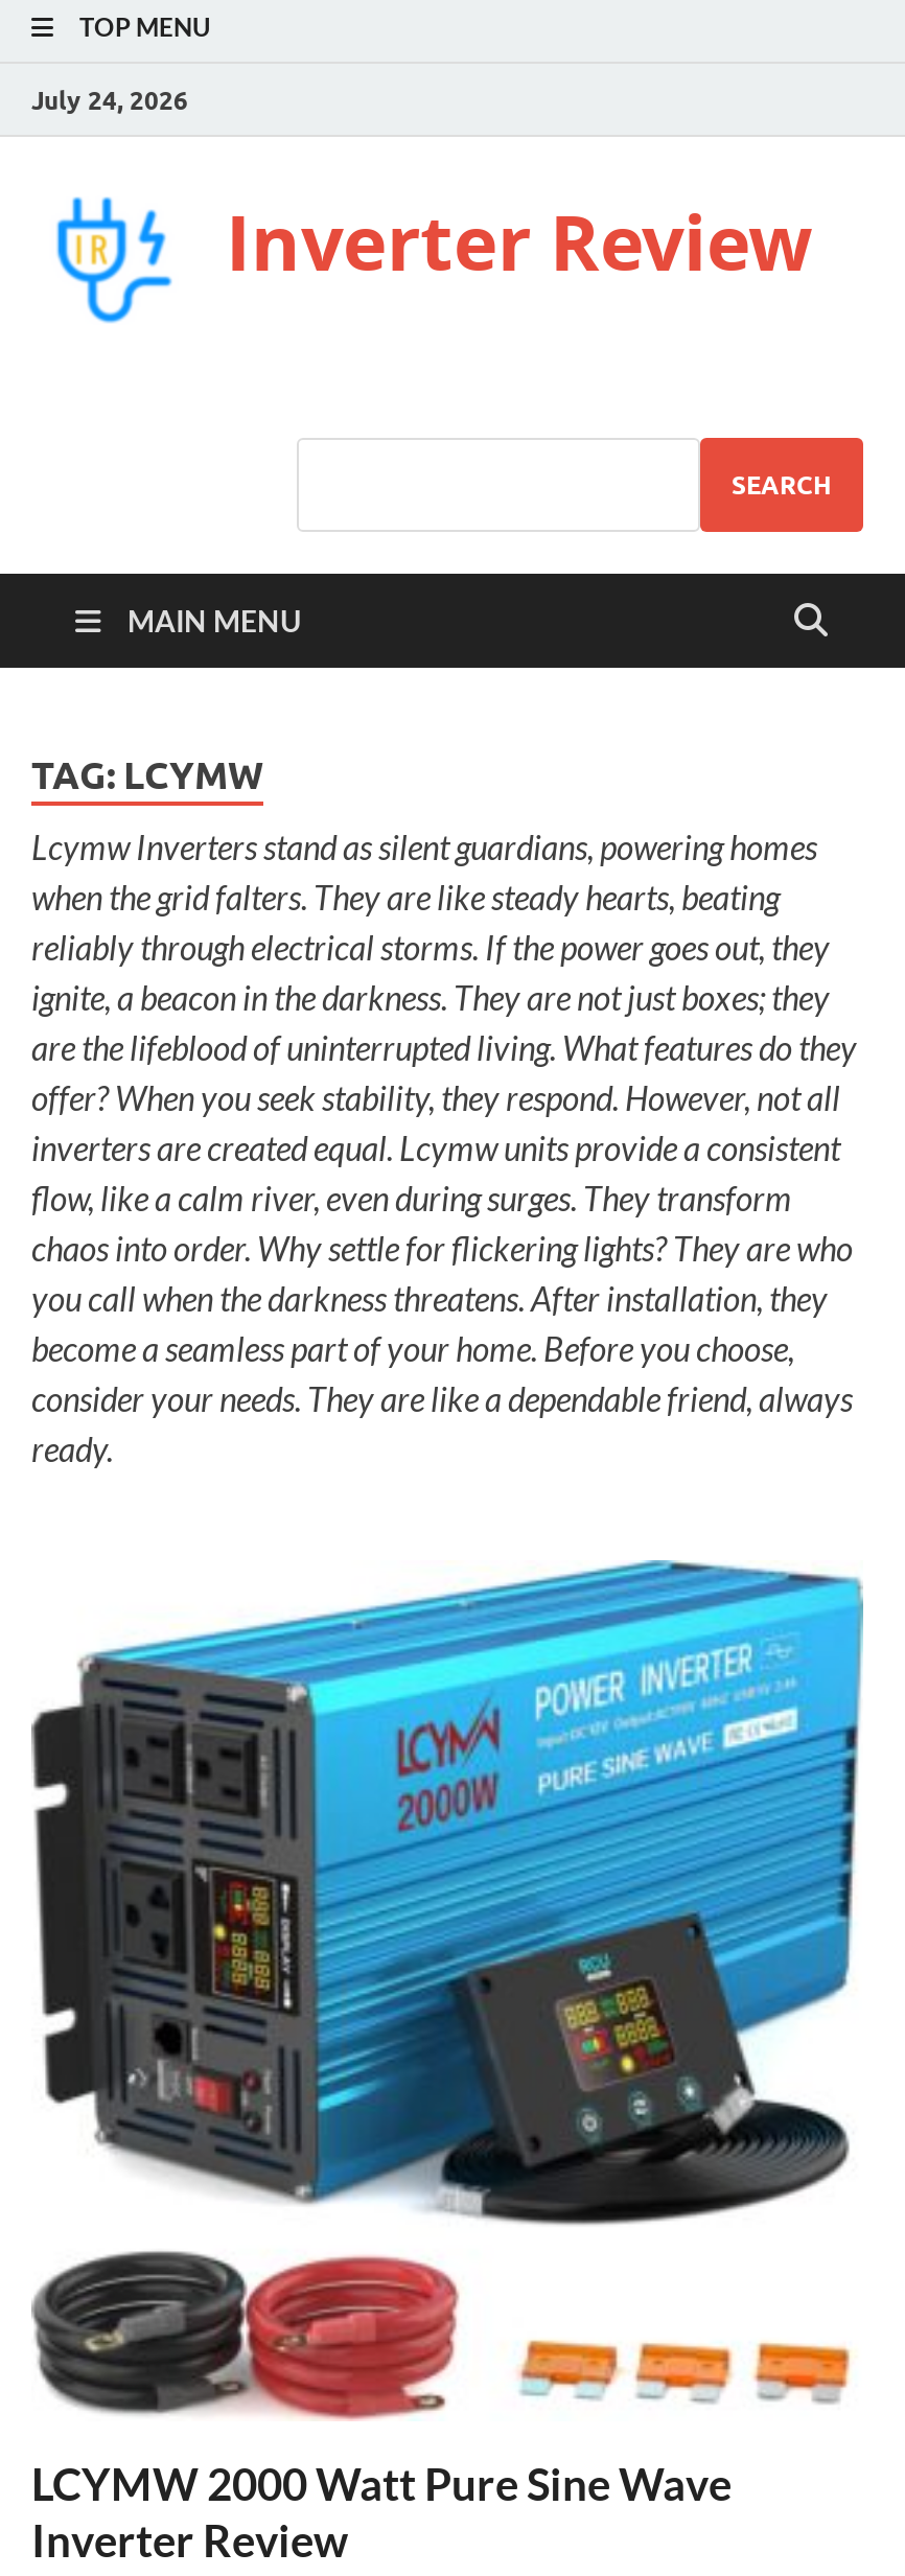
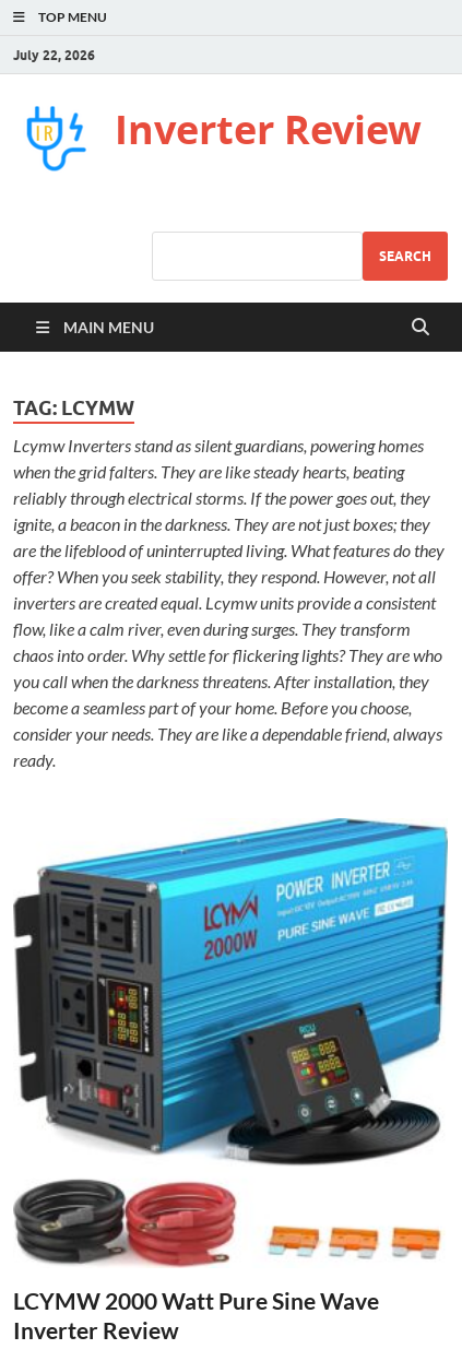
[31,84,188,115] July 24, 2026 -> [13,46,95,63] July 22, 2026

